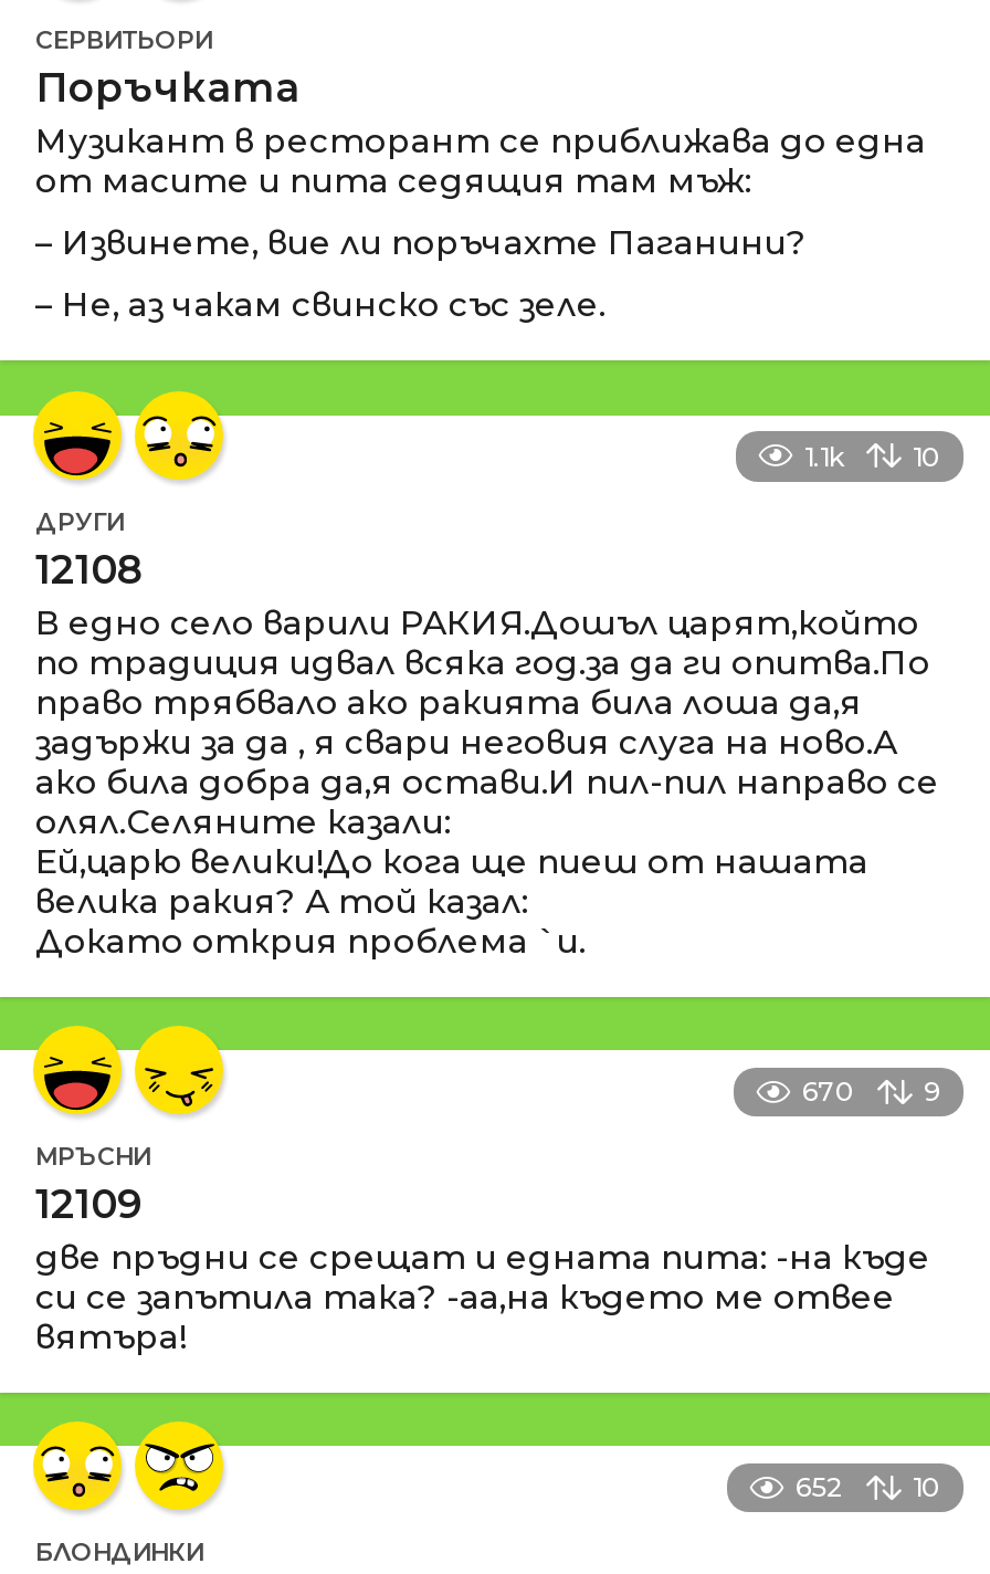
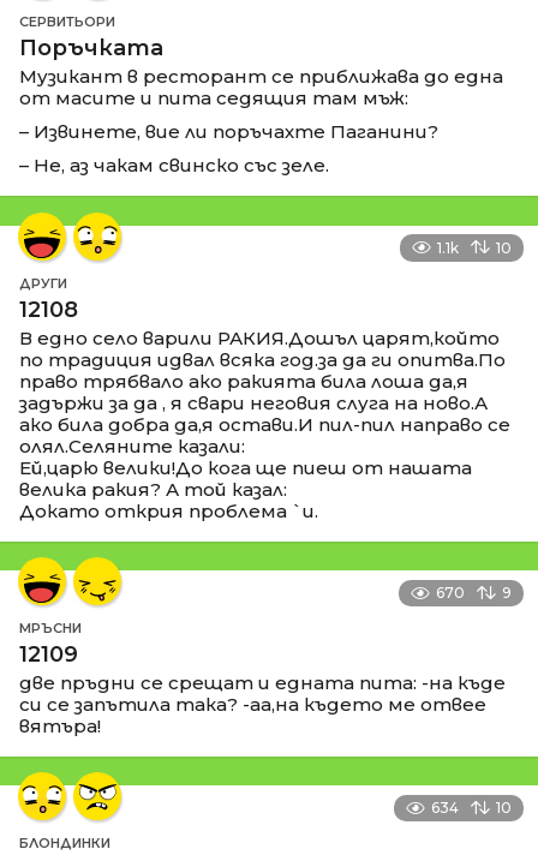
[796,1471,844,1504] 652 -> [431,799,459,817] 634

